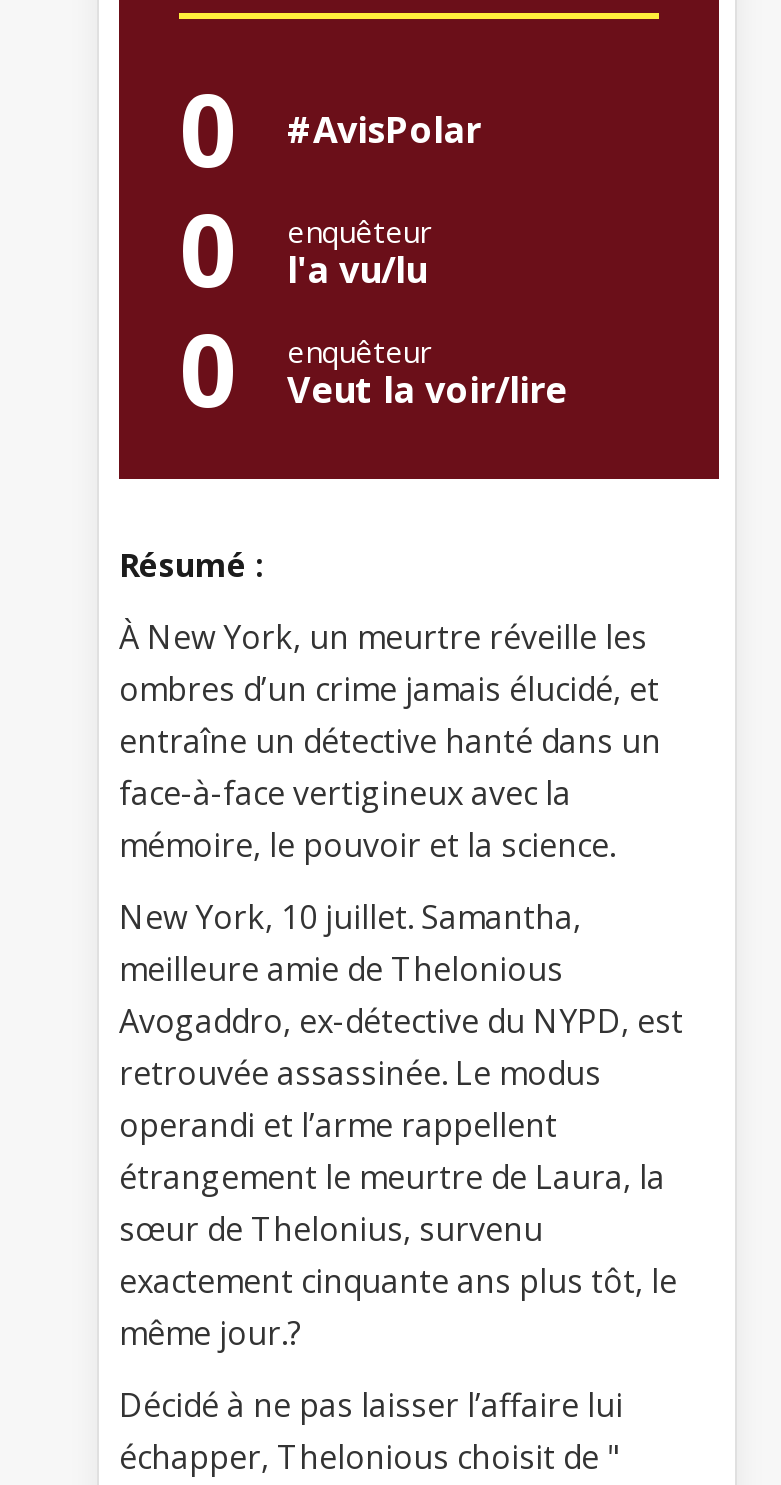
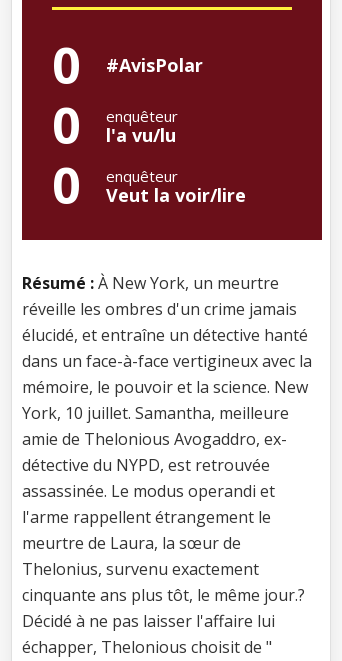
[119,542,683,1426] Résumé : | À New York, un meurtre réveille les | ombres d’un crime jamais élucidé, et | entraîne un détective hanté dans un | face-à-face vertigineux avec la | mémoire, le pouvoir et la science. | New York, 10 juillet. Samantha, | meilleure amie de Thelonious | Avogaddro, ex-détective du NYPD, est | retrouvée assassinée. Le modus | operandi et l’arme rappellent | étrangement le meurtre de Laura, la | sœur de Thelonius, survenu | exactement cinquante ans plus tôt, le | même jour.? | Décidé à ne pas laisser l’affaire lui -> [22,272,312,632] Résumé : À New York, un meurtre | réveille les ombres d'un crime jamais | élucidé, et entraîne un détective hanté | dans un face-à-face vertigineux avec la | mémoire, le pouvoir et la science. New | York, 10 juillet. Samantha, meilleure | amie de Thelonious Avogaddro, ex- | détective du NYPD, est retrouvée | assassinée. Le modus operandi et | l'arme rappellent étrangement le | meurtre de Laura, la sœur de | Thelonius, survenu exactement | cinquante ans plus tôt, le même jour.? | Décidé à ne pas laisser l'affaire lui

